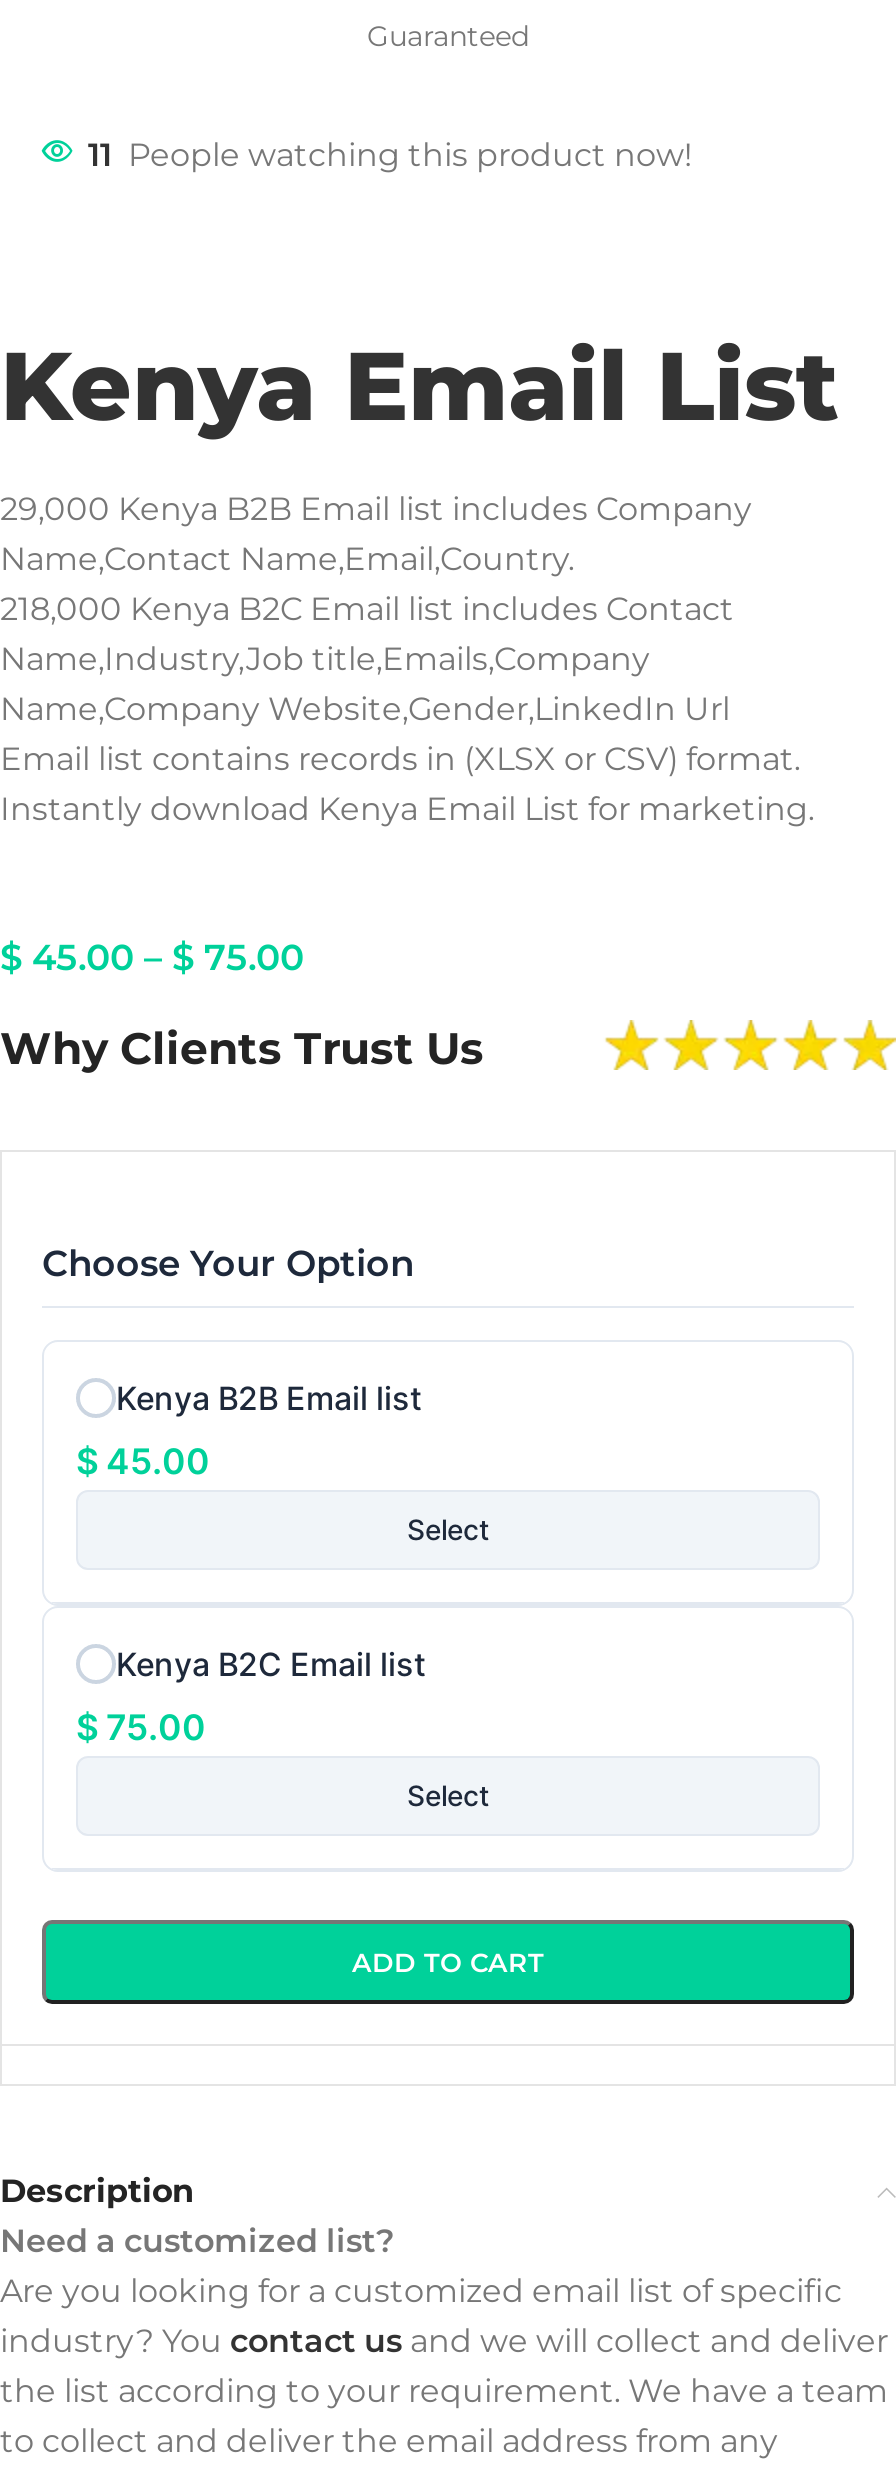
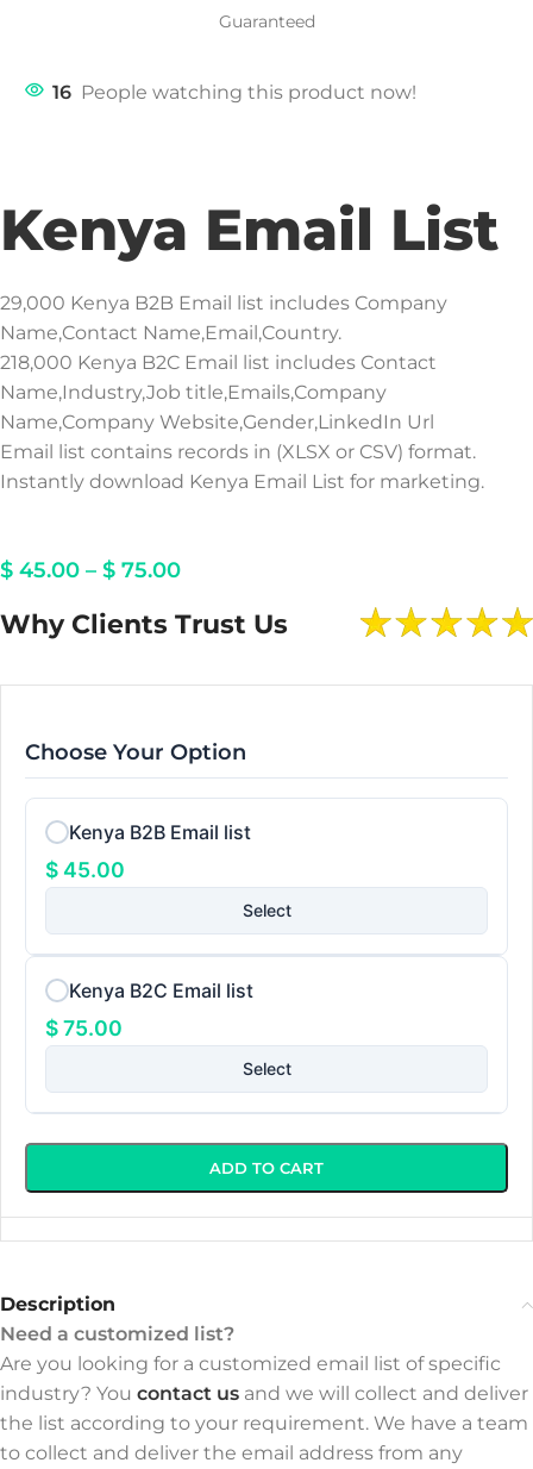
[88,136,692,174] 11 People watching this product now! -> [52,81,416,103] 16 People watching this product now!

